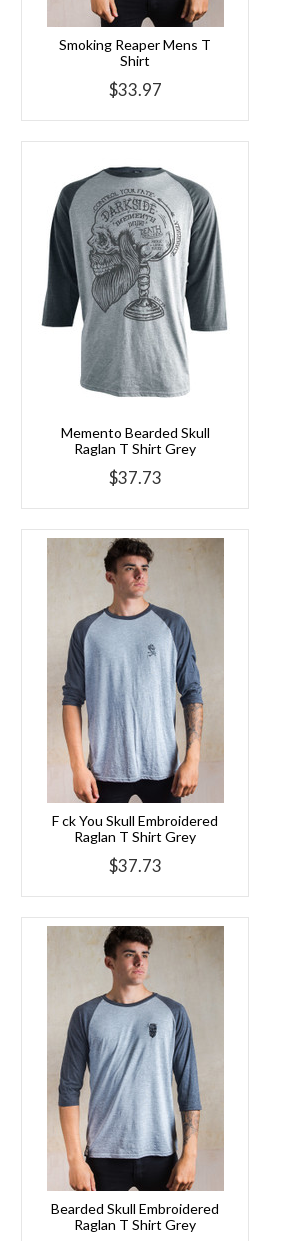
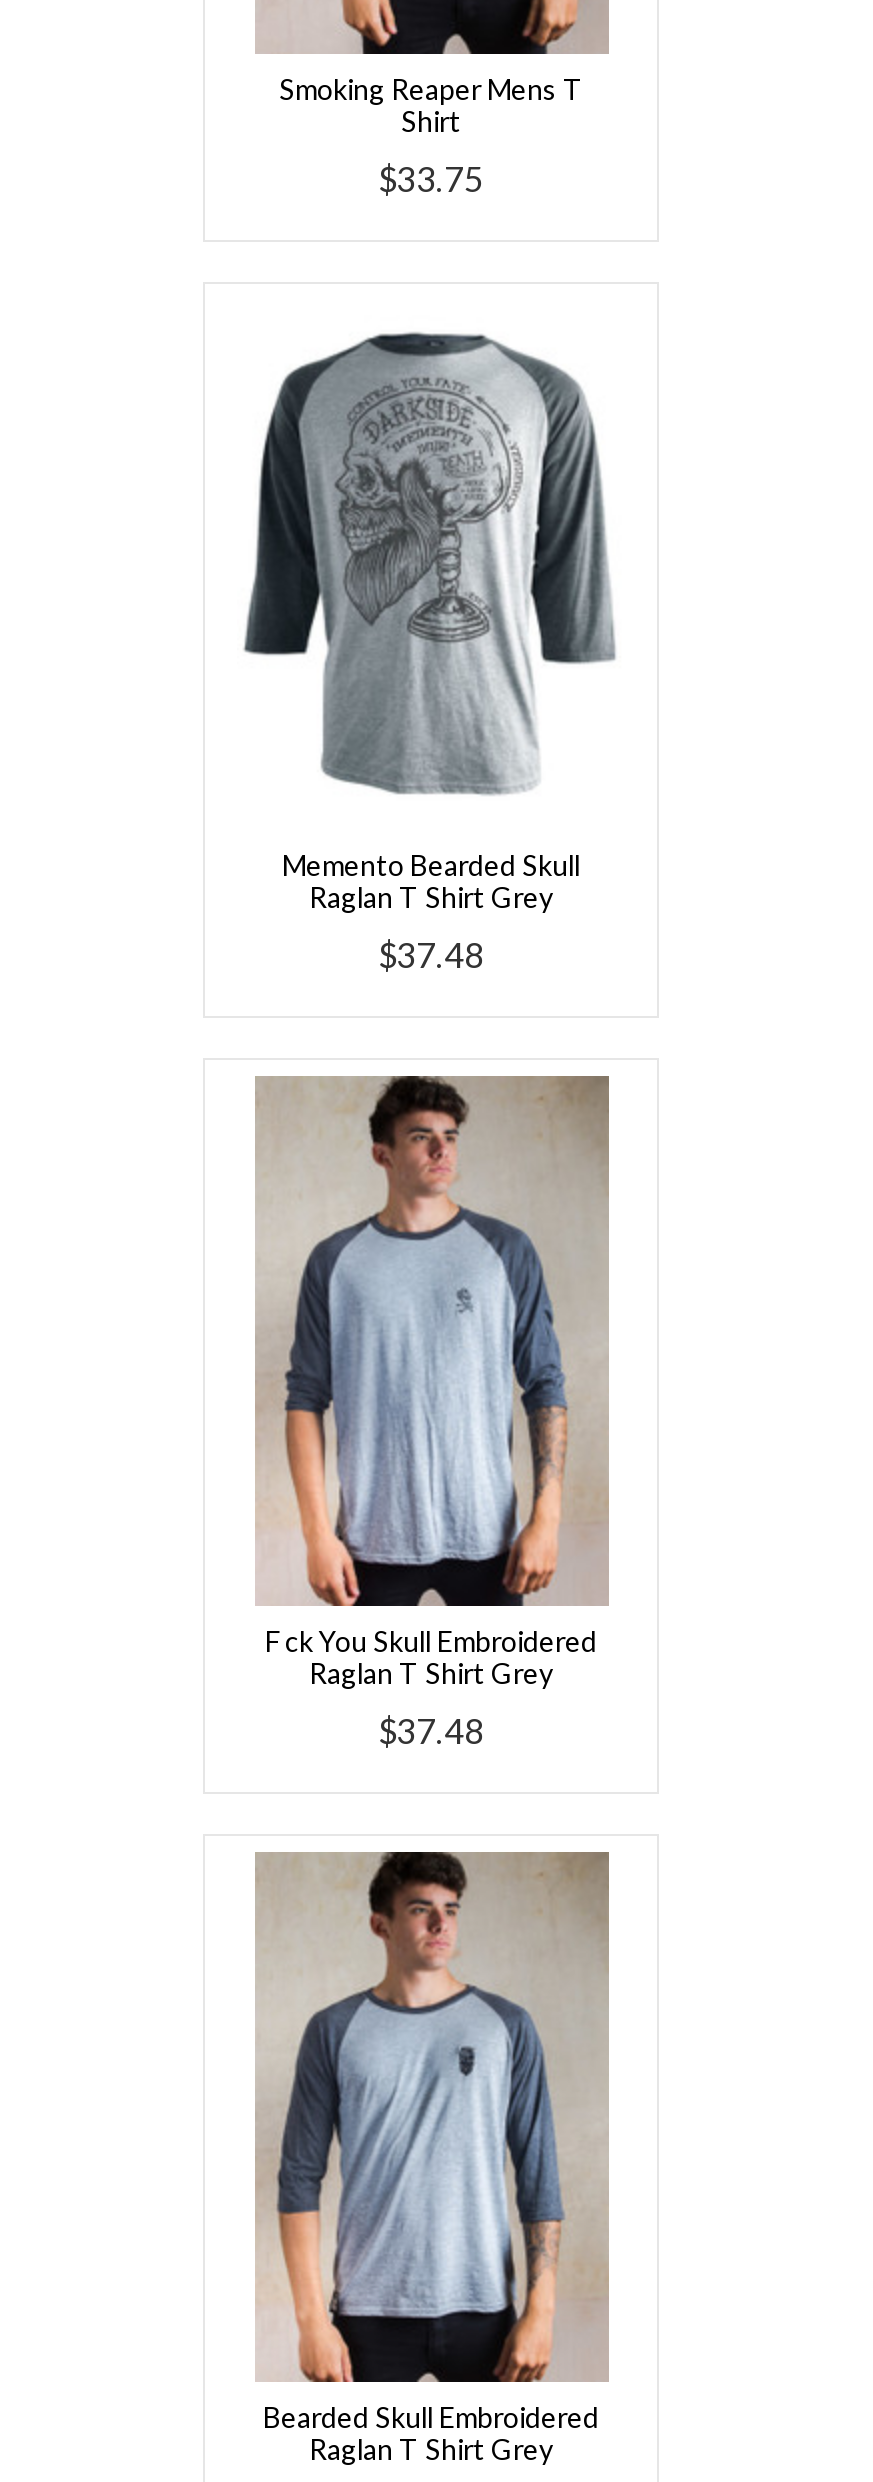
[108,79,161,100] $33.97 -> [378,158,484,200] $33.75
[108,467,161,488] $37.73 -> [378,934,484,976] $37.48
[108,855,161,876] $37.73 -> [378,1710,484,1752] $37.48

